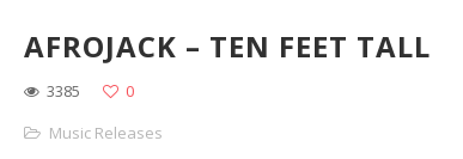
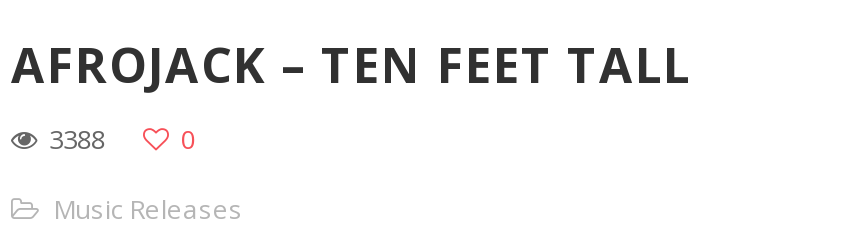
[47,80,80,102] 3385 -> [49,121,105,157] 3388

